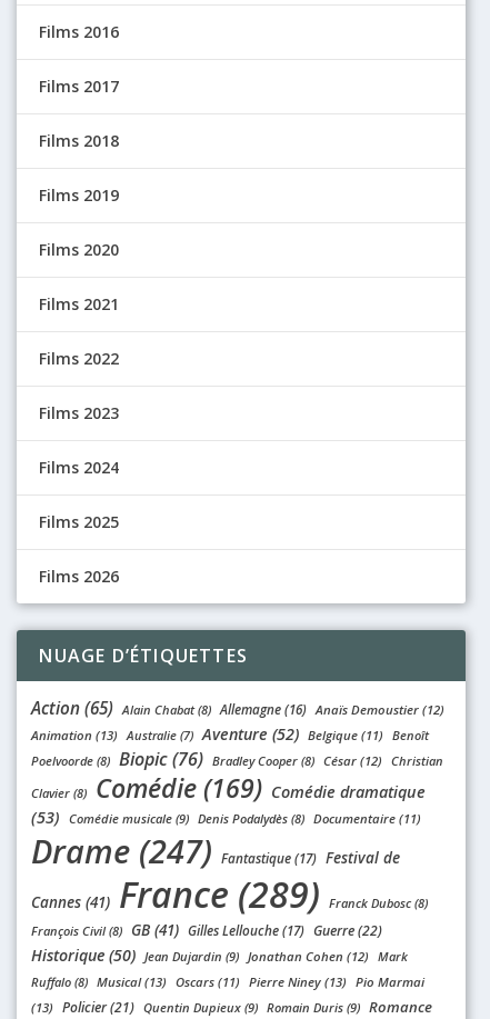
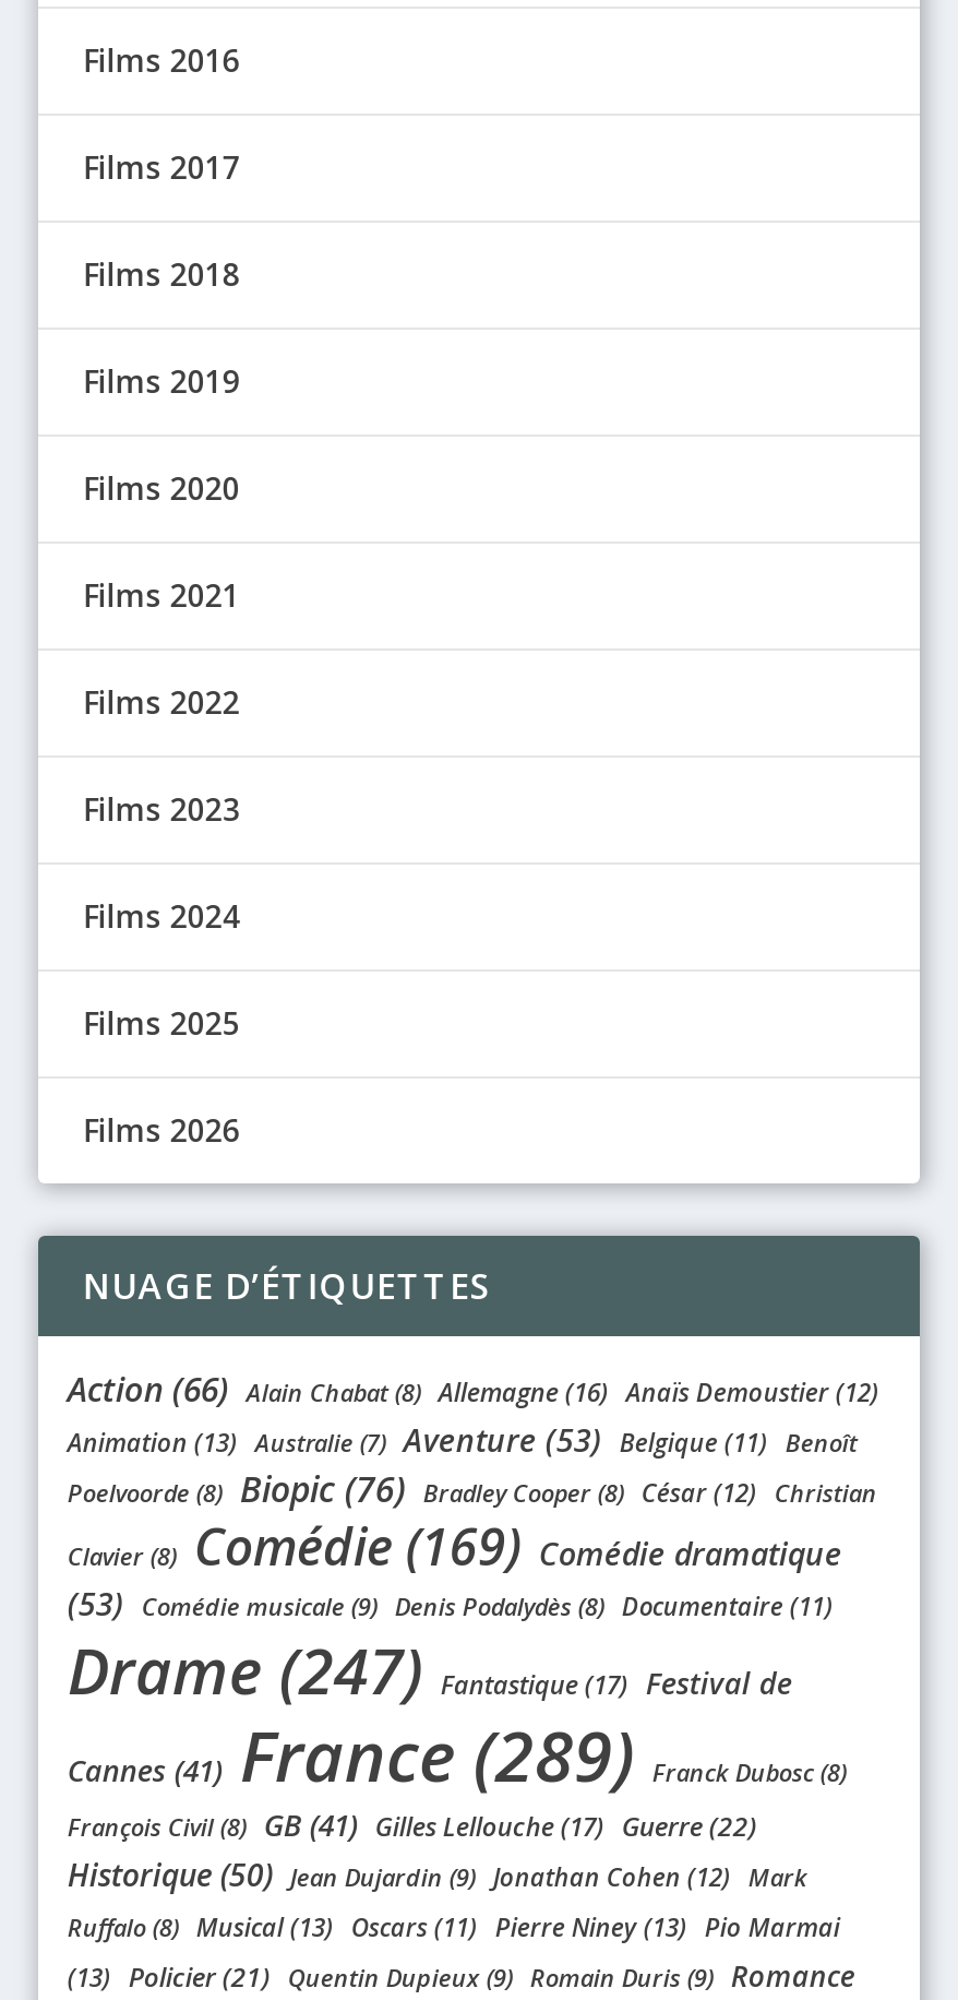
[32,696,445,719] Action (65) Alain Chabat (8) Allemagne (16) Anaïs Demoustier (12) -> [67,1366,879,1412] Action (66) Alain Chabat (8) Allemagne (16) Anaïs Demoustier (12)
[32,723,429,744] Animation (13) Australie (7) Aventure (52) Belgique (11) Benoît -> [67,1418,857,1460] Animation (13) Australie (7) Aventure (53) Belgique (11) Benoît

